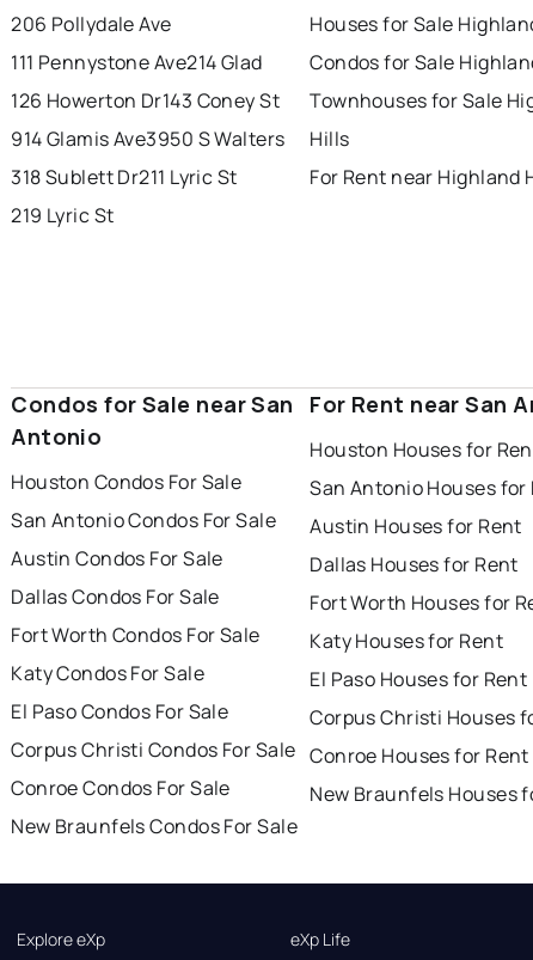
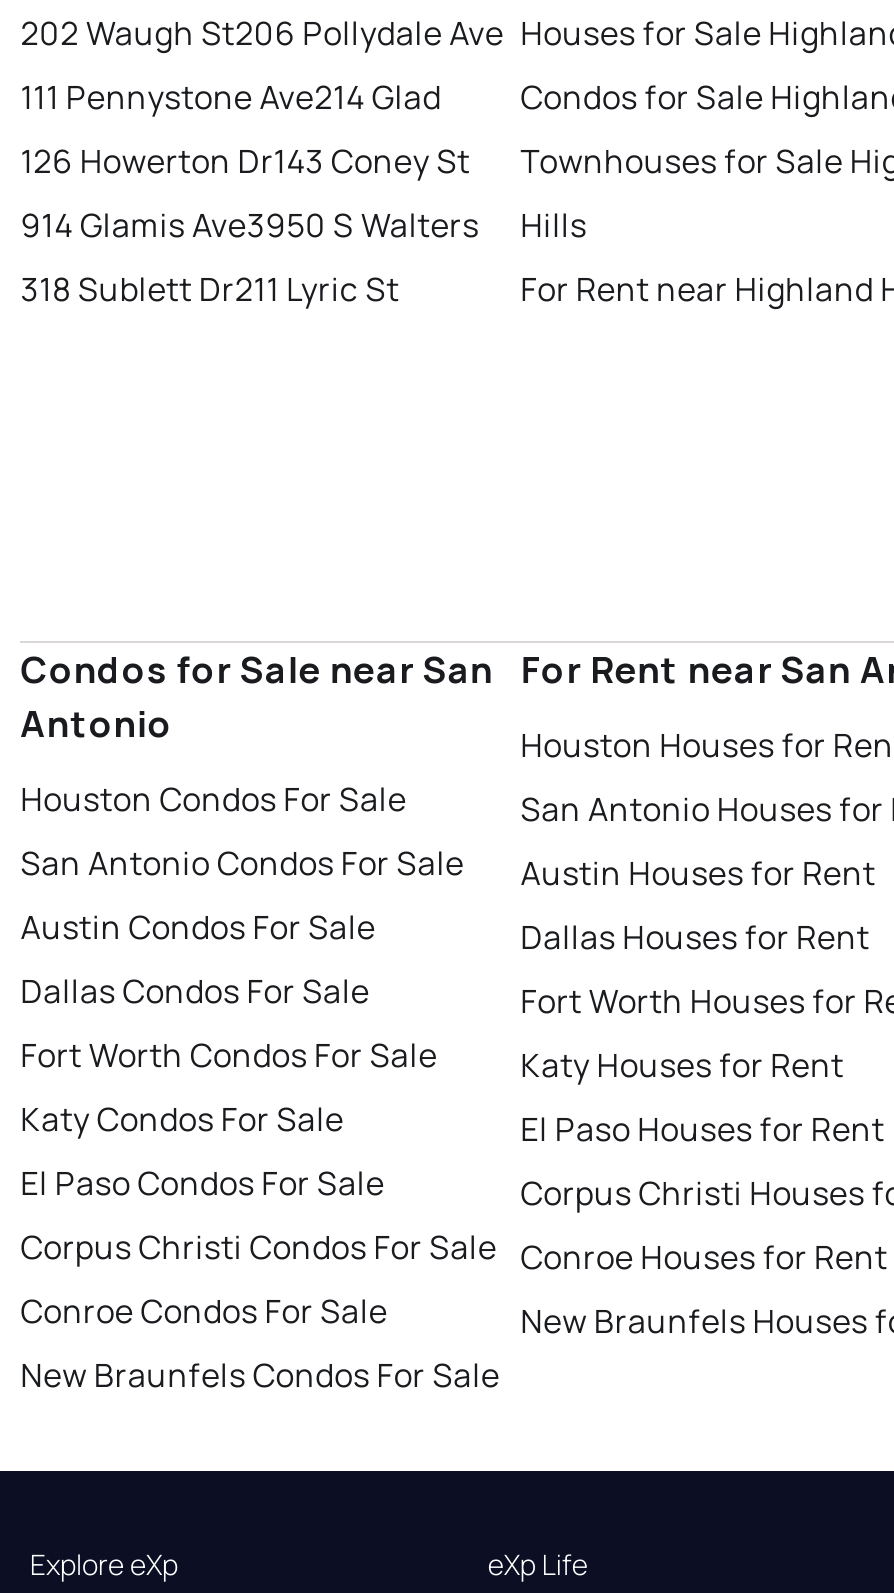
[11,11,172,37] 206 Pollydale Ave -> [20,11,504,55] 202 Waugh St206 Pollydale Ave
[11,202,114,229] 219 Lyric St -> none

